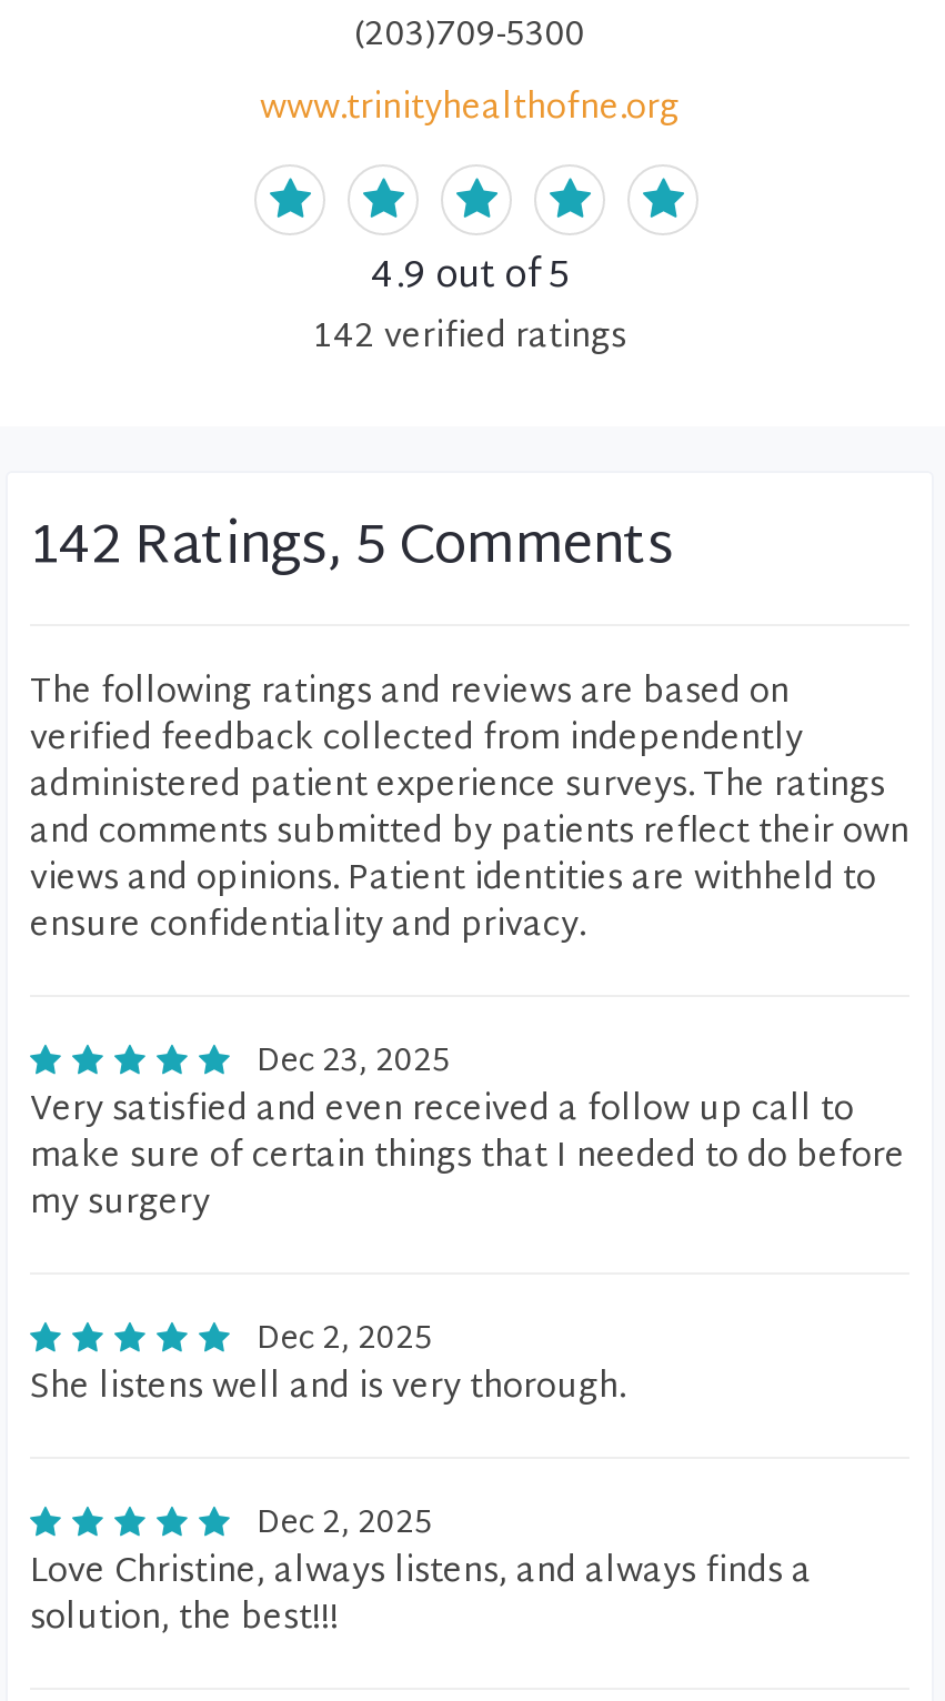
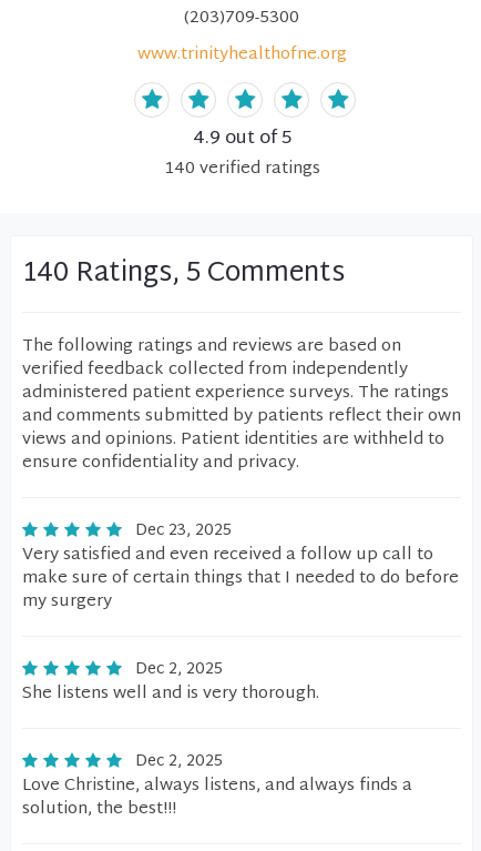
[313,309,626,369] 142 verified ratings -> [163,154,320,184] 140 verified ratings
[30,500,674,597] 142 Ratings, 5 Comments -> [22,250,345,298] 140 Ratings, 5 Comments

